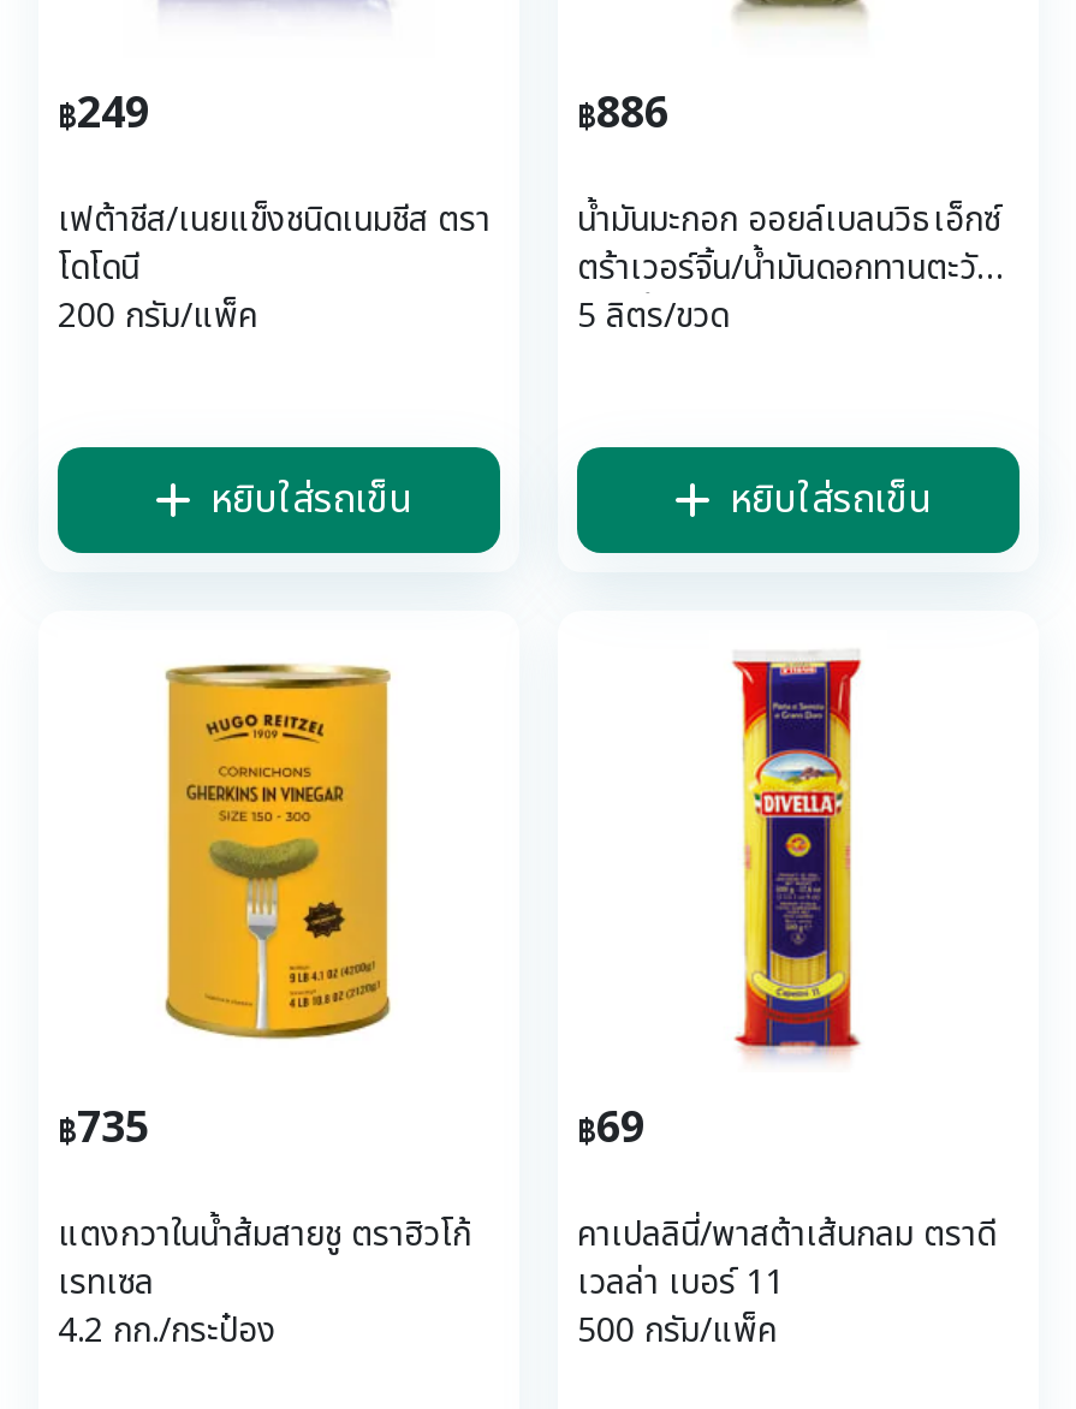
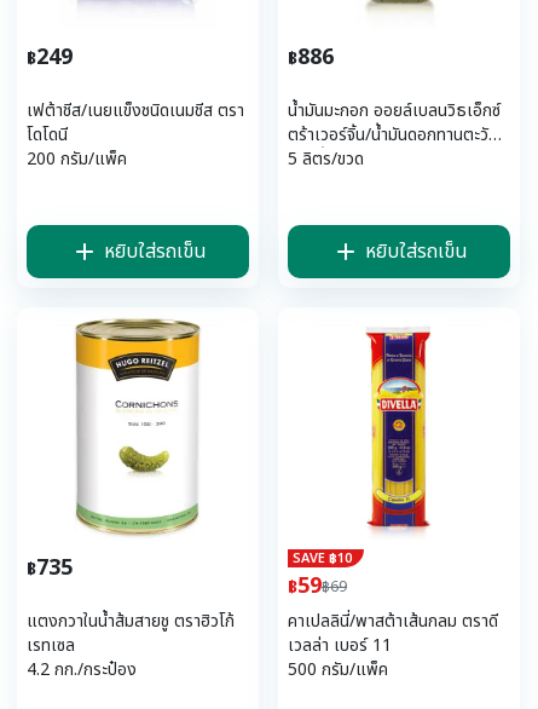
[154,635,402,1065] [image] -> [74,318,201,537] [image]
[577,1096,644,1161] ฿69 -> [288,548,352,603] SAVE ฿10 | ฿59฿69

